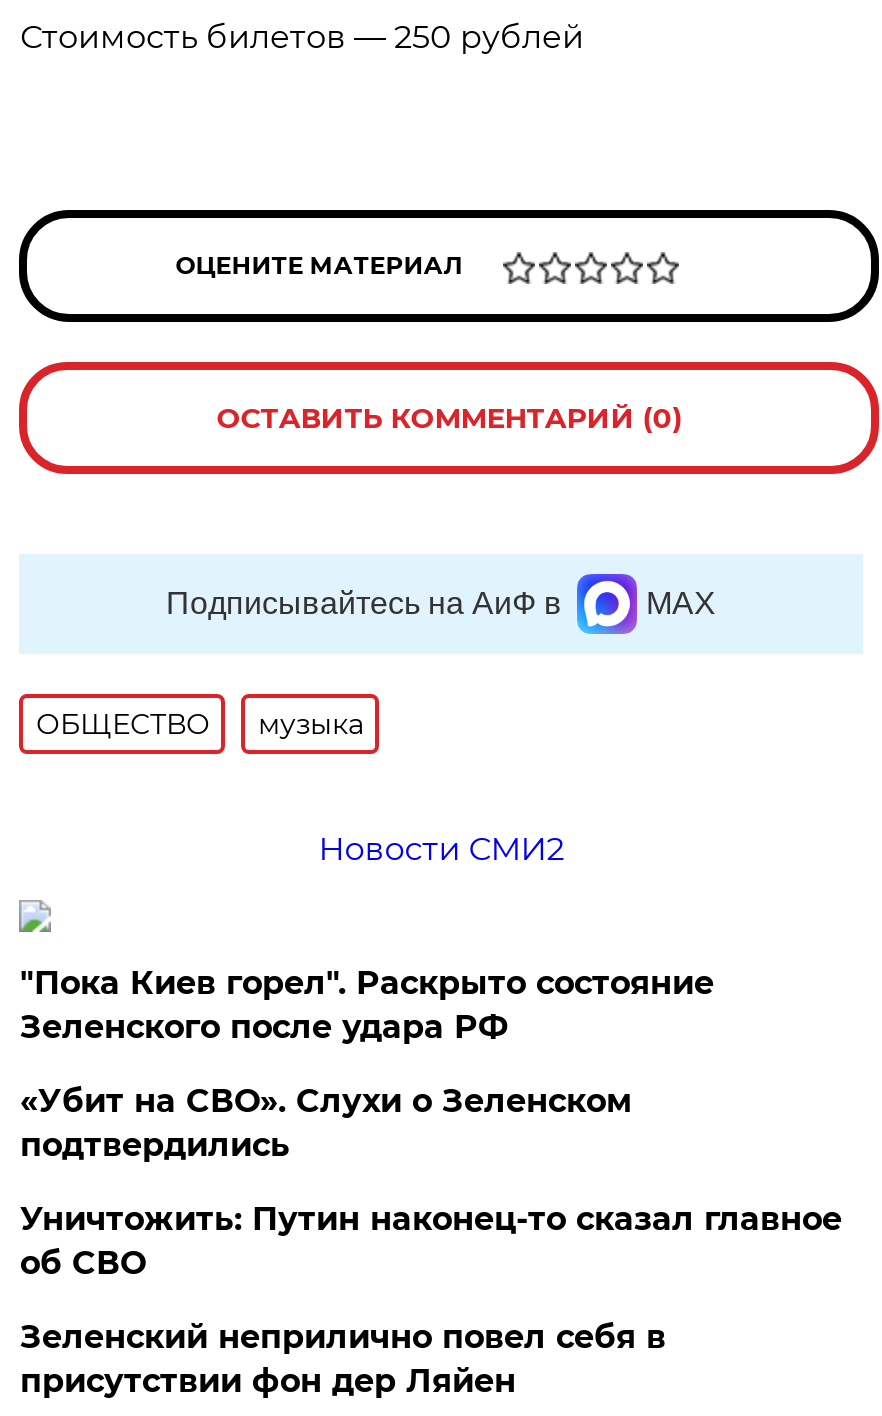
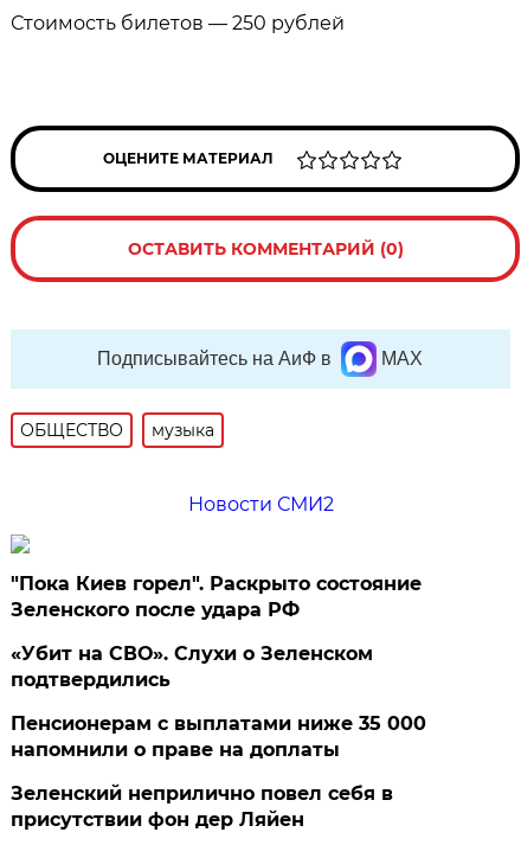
[20,1200,842,1282] Уничтожить: Путин наконец-то сказал главное | об СВО -> [11,712,427,761] Пенсионерам с выплатами ниже 35 000 | напомнили о праве на доплаты

